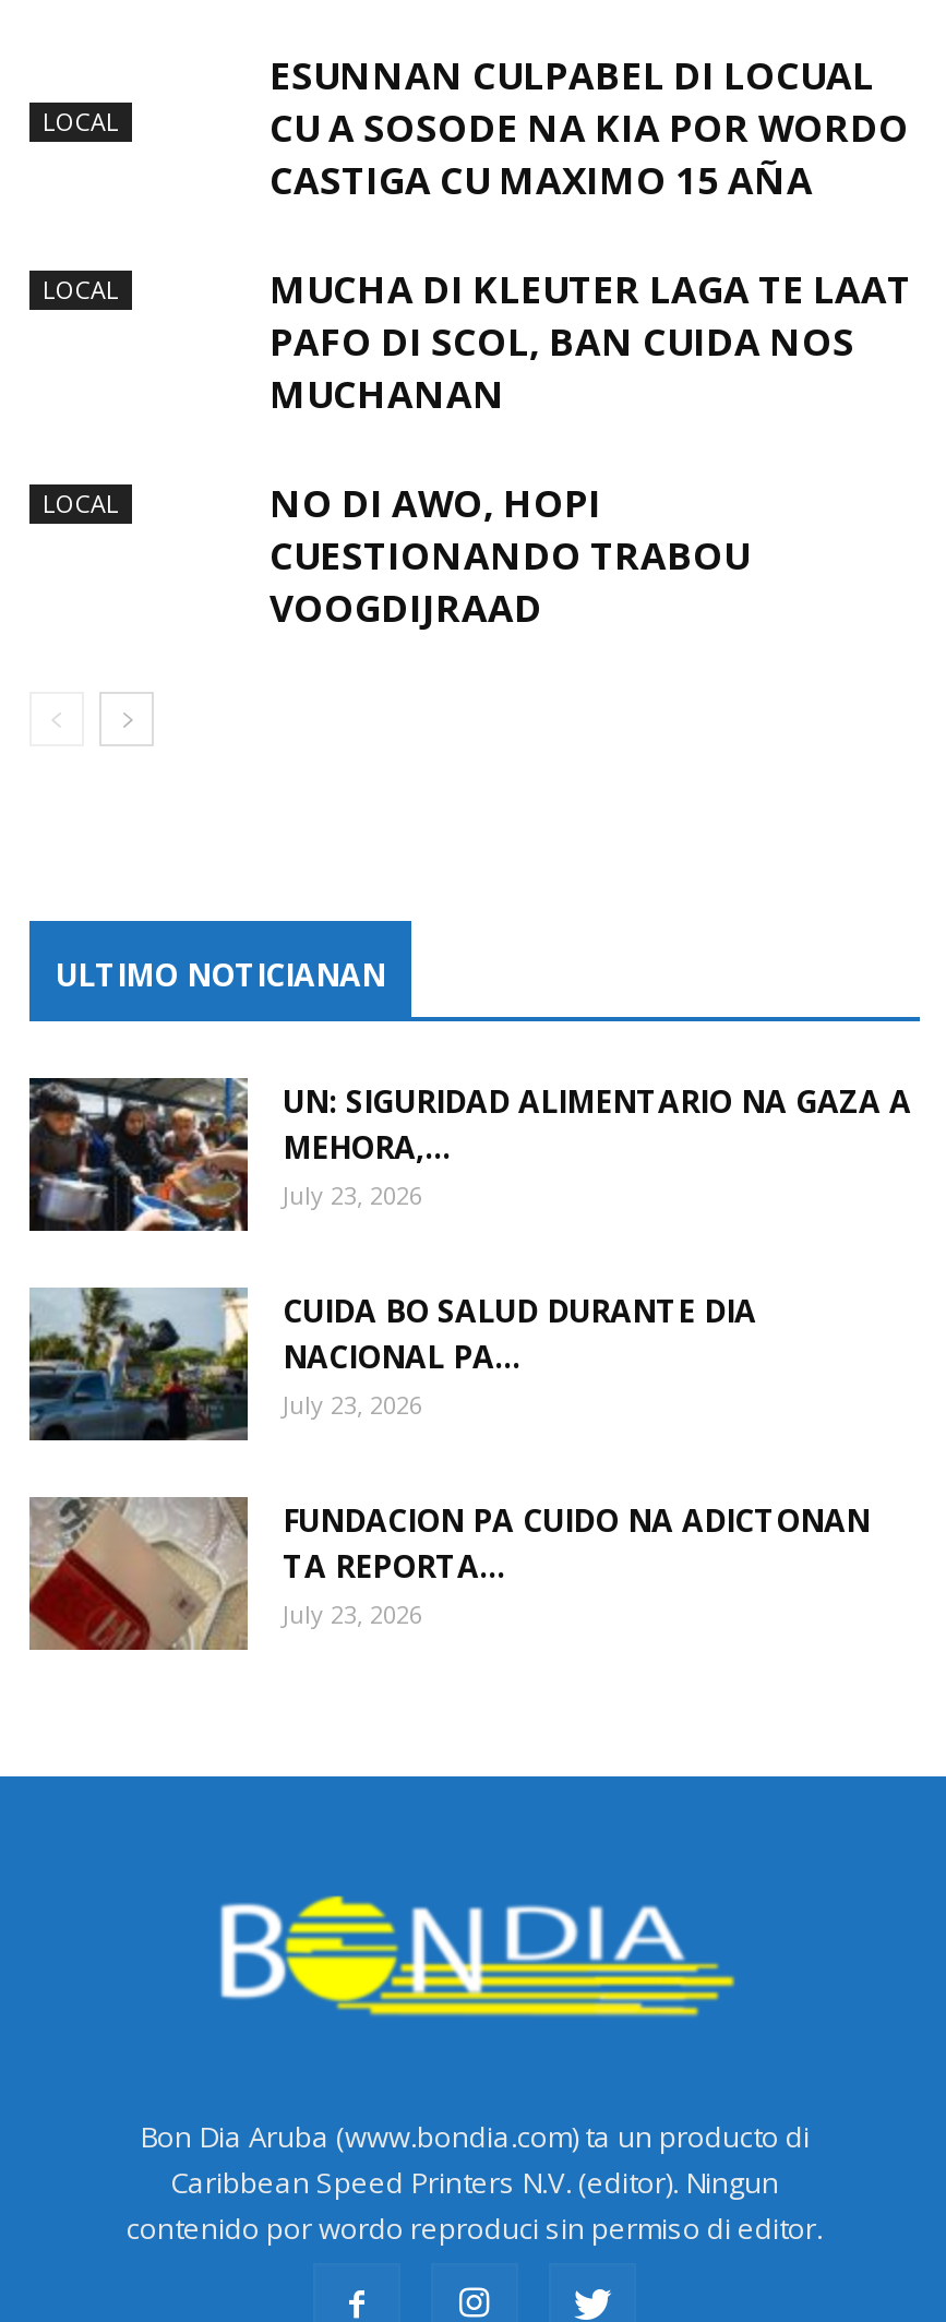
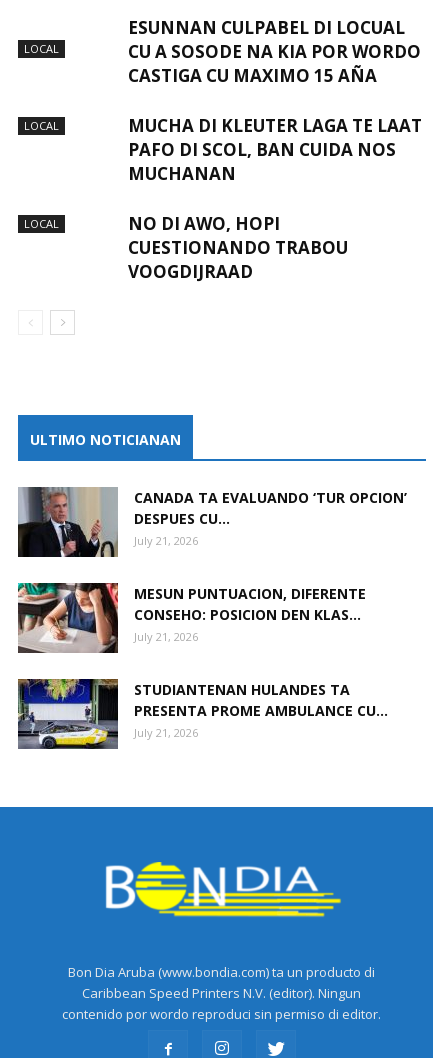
[29,1078,911,1233] [image] | UN: SIGURIDAD ALIMENTARIO NA GAZA A | MEHORA,... | July 23, 2026 -> [18,487,407,558] [image] | CANADA TA EVALUANDO ‘TUR OPCION’ | DESPUES CU... | July 21, 2026
[27,1285,756,1440] [image] | CUIDA BO SALUD DURANTE DIA | NACIONAL PA... | July 23, 2026 -> [17,582,366,653] [image] | MESUN PUNTUACION, DIFERENTE | CONSEHO: POSICION DEN KLAS... | July 21, 2026
[27,1497,870,1652] [image] | FUNDACION PA CUIDO NA ADICTONAN | TA REPORTA... | July 23, 2026 -> [17,679,388,750] [image] | STUDIANTENAN HULANDES TA | PRESENTA PROME AMBULANCE CU... | July 21, 2026

